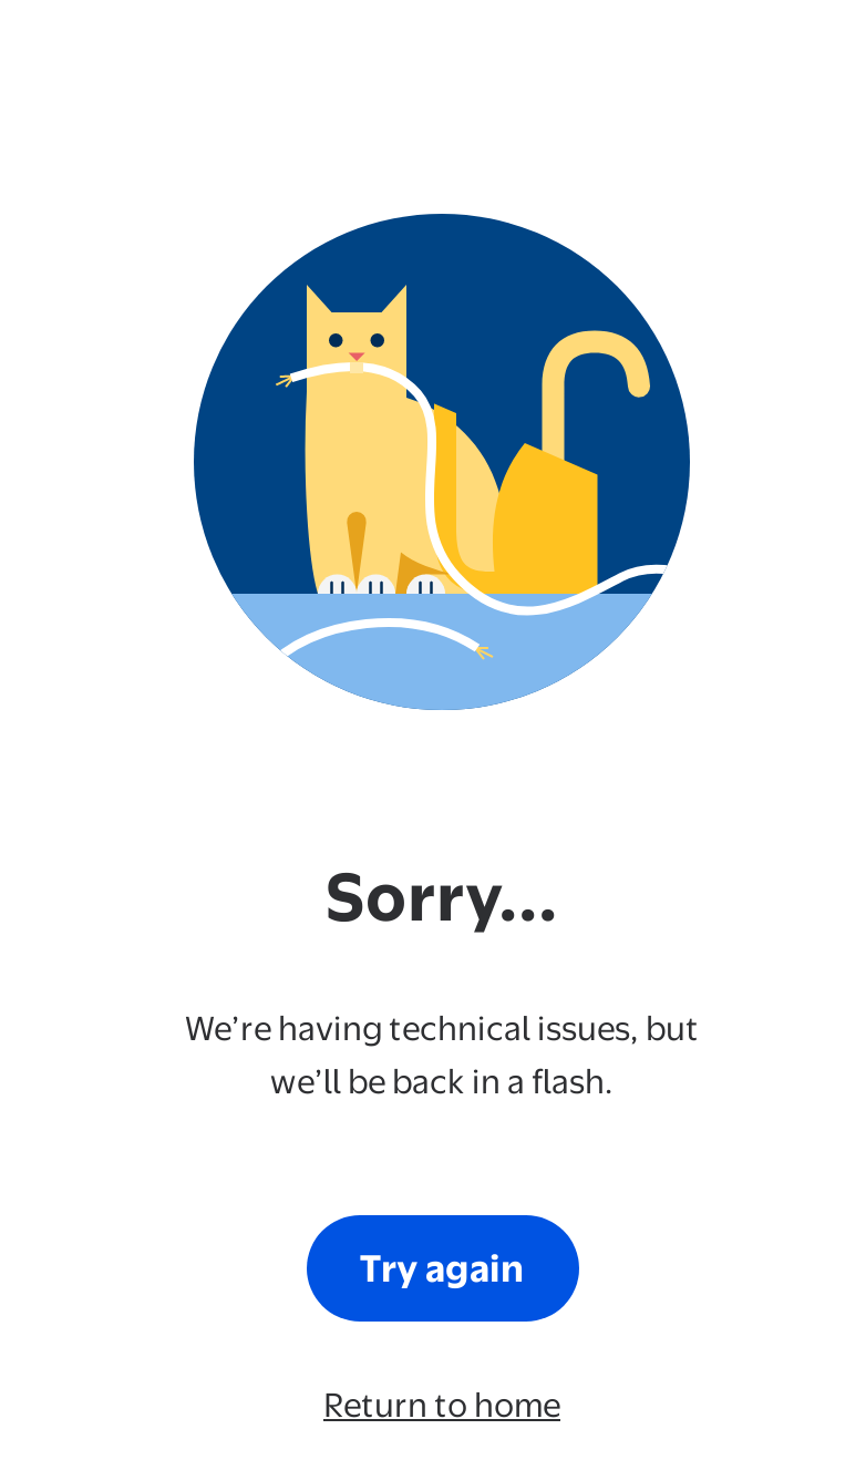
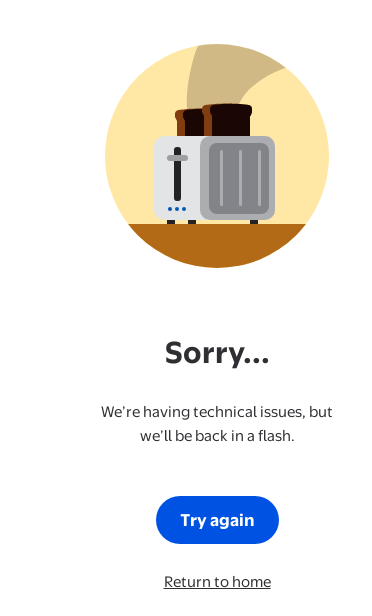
[192,212,692,712] [image] -> [105,44,329,269] [image]

